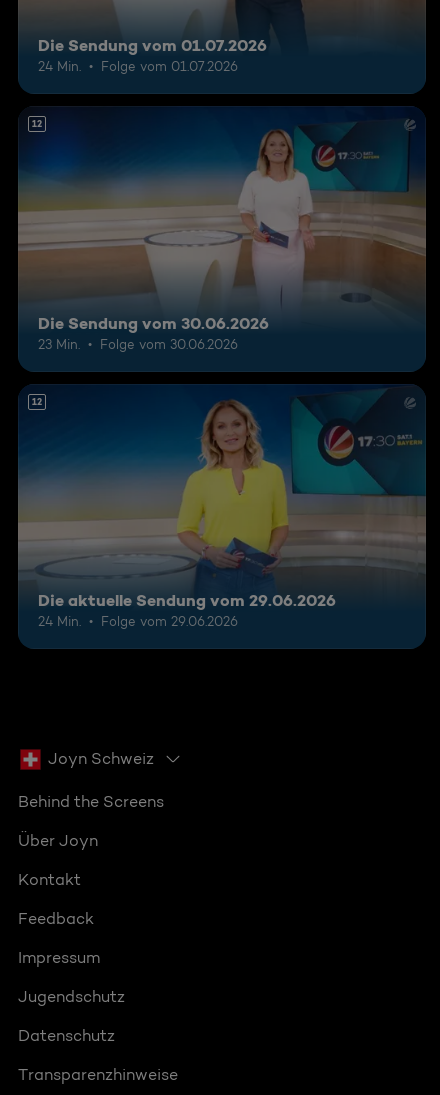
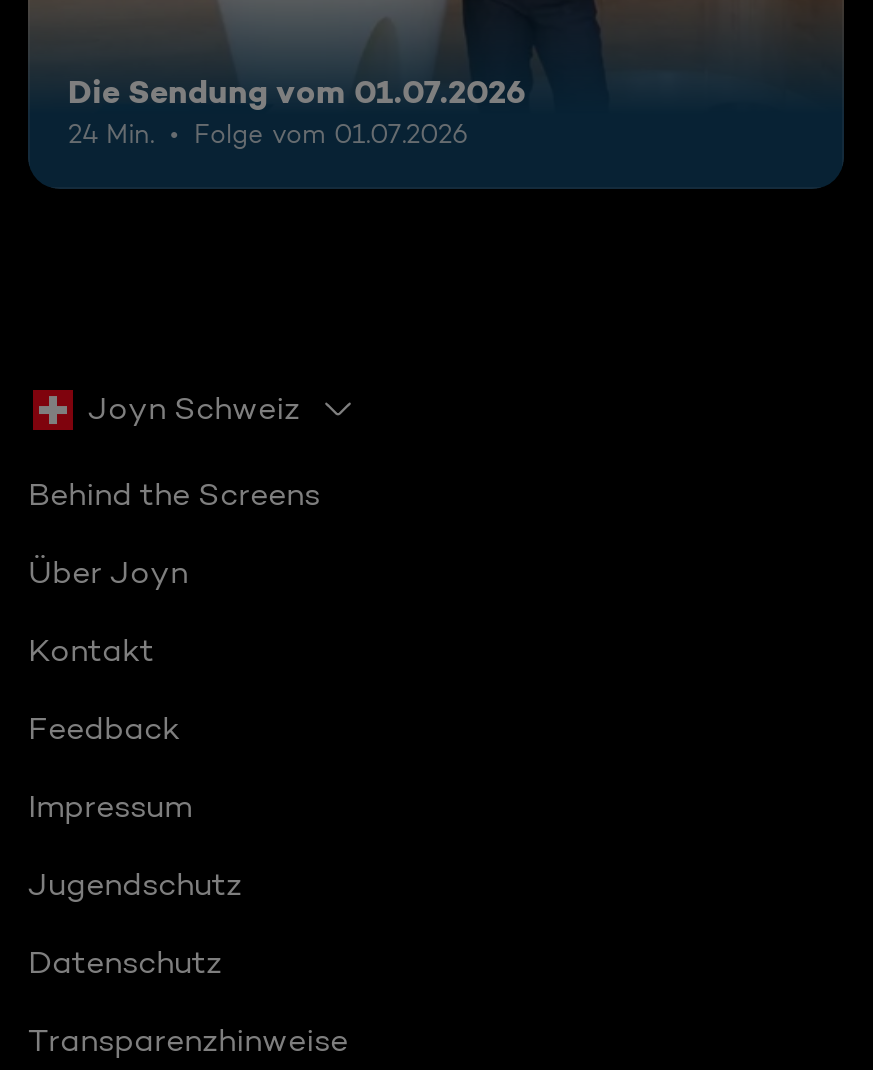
[17,105,427,373] [image] | 12 -> none
[38,313,269,352] Die Sendung vom 30.06.2026 | 23 Min. | Folge vom 30.06.2026 -> none
[17,383,427,582] [image] | 12 -> none
[38,590,336,629] Die aktuelle Sendung vom 29.06.2026 | 24 Min. | Folge vom 29.06.2026 -> none

